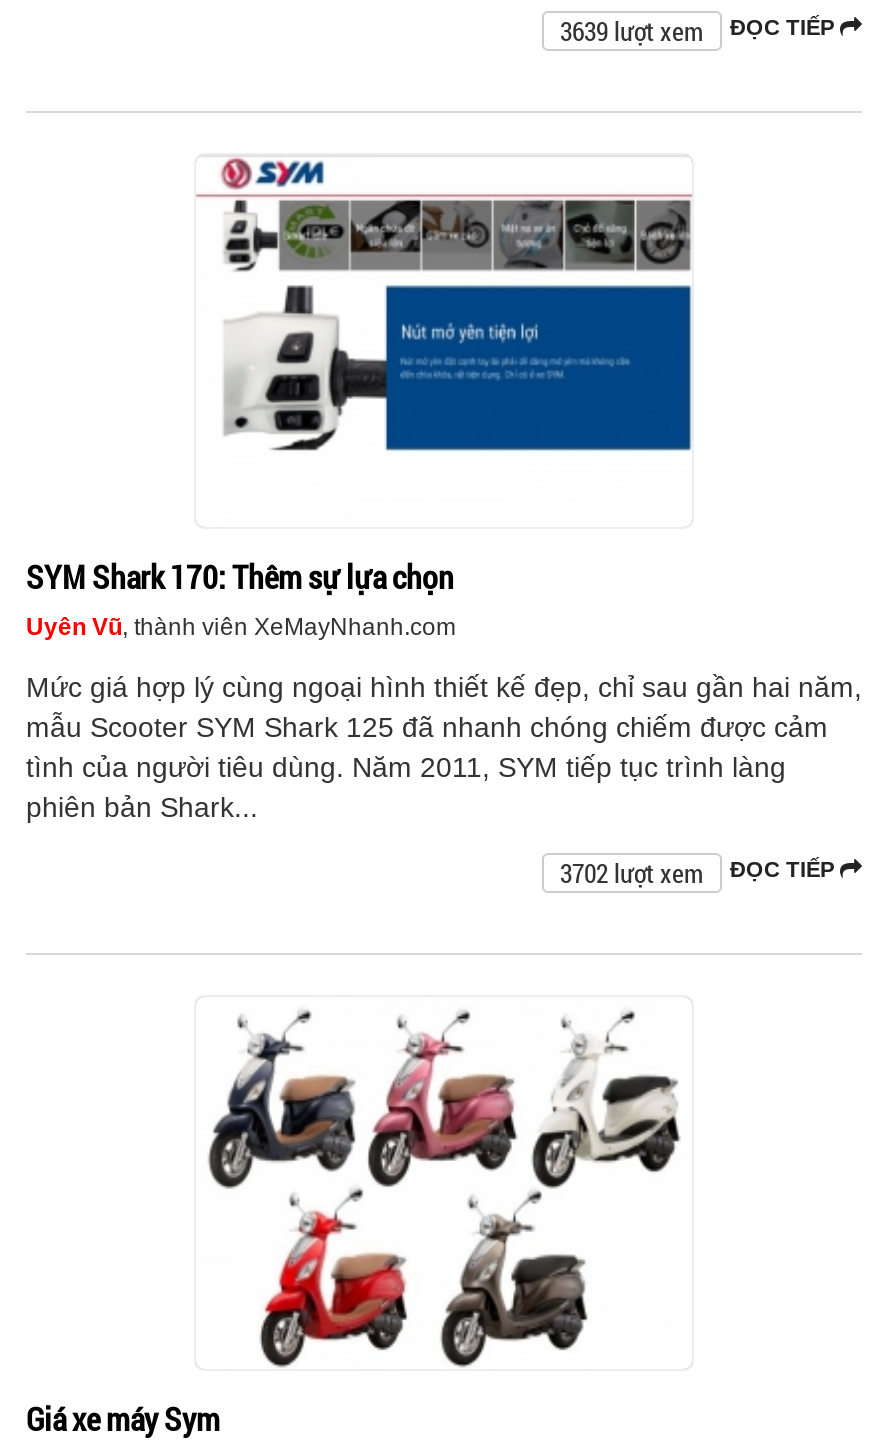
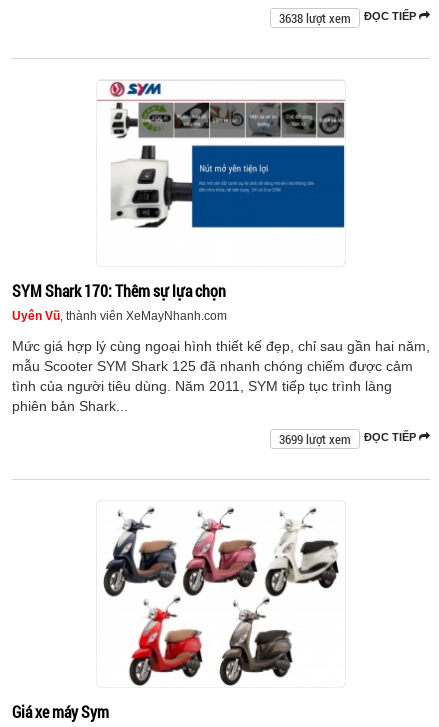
[560,13,840,49] 3639 lượt xem ĐỌC TIẾP -> [279,9,419,27] 3638 lượt xem ĐỌC TIẾP
[560,855,840,891] 3702 lượt xem ĐỌC TIẾP -> [279,430,419,448] 3699 lượt xem ĐỌC TIẾP

